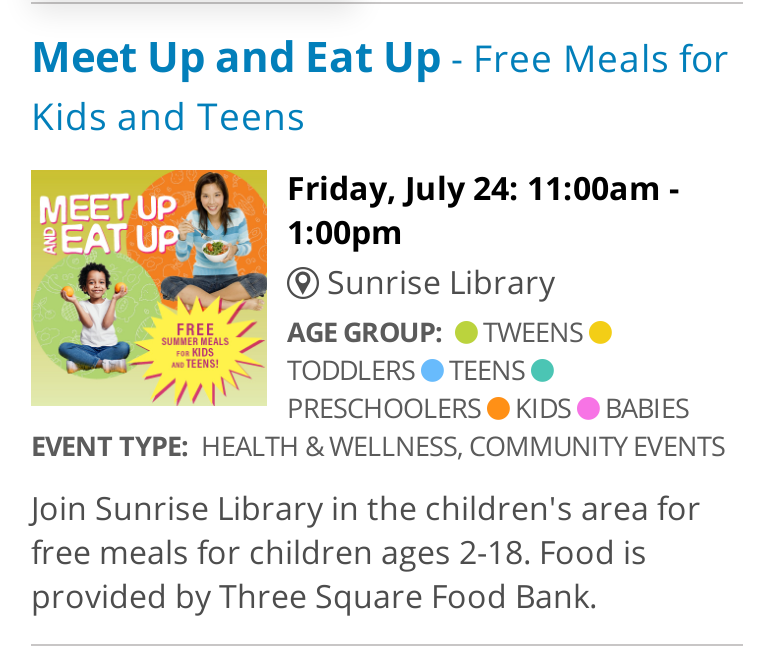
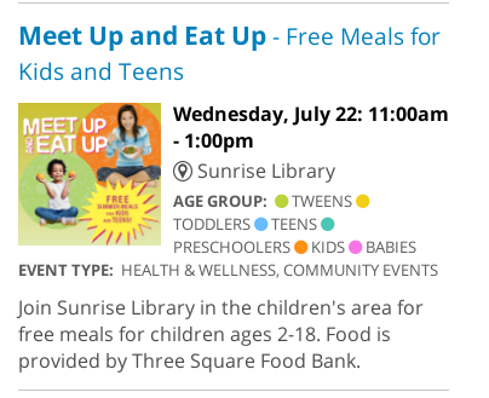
[287,165,679,253] Friday, July 24: 11:00am - | 1:00pm -> [173,101,449,154] Wednesday, July 22: 11:00am | - 1:00pm

